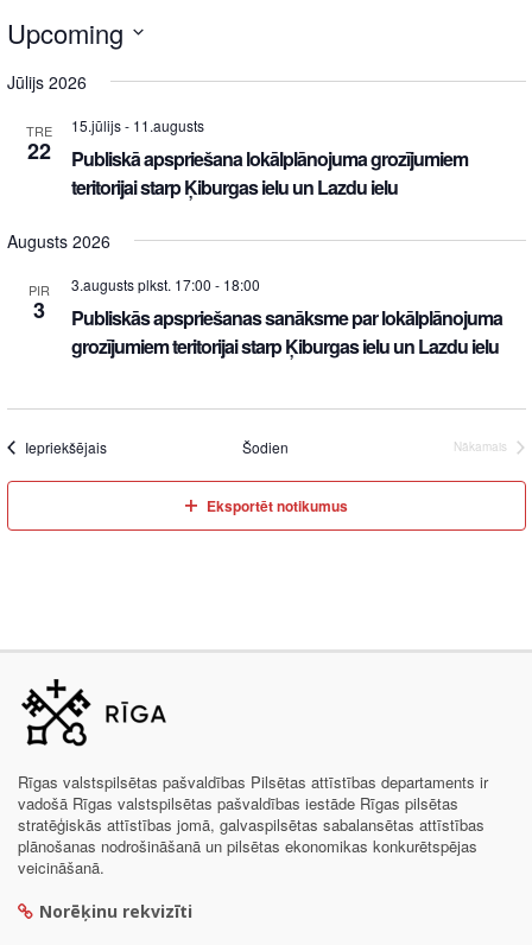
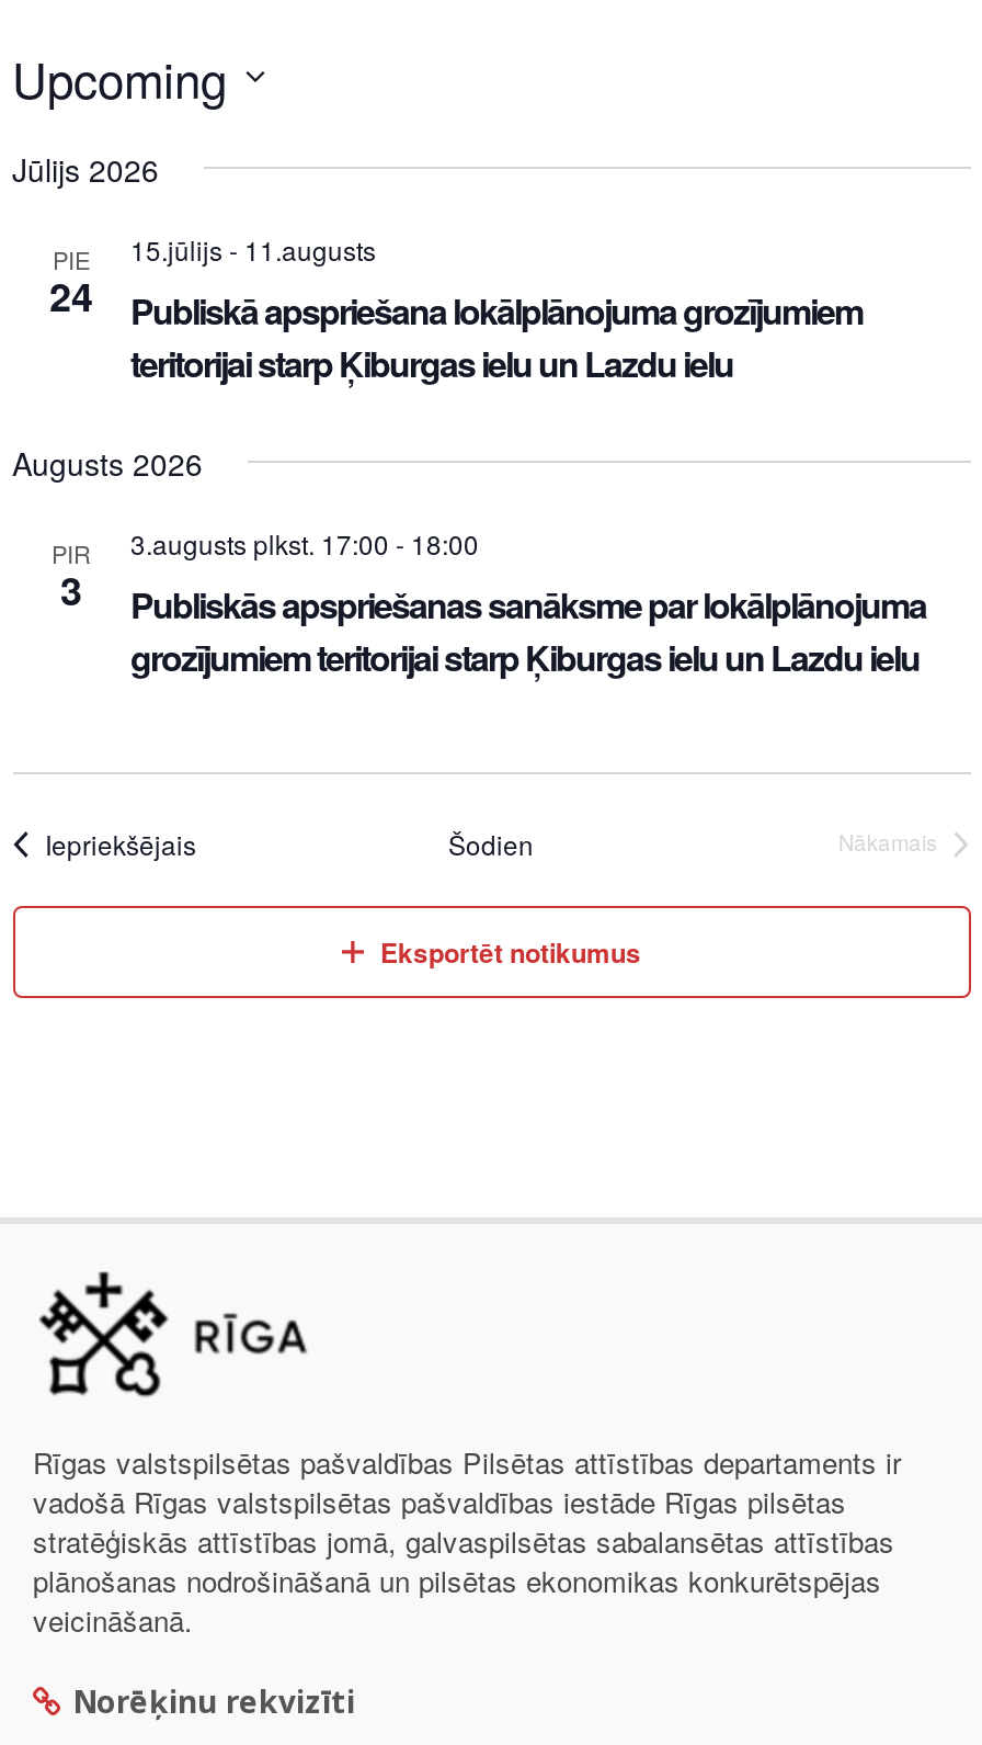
[26,121,52,166] TRE | 22 -> [49,241,93,324] PIE | 24

